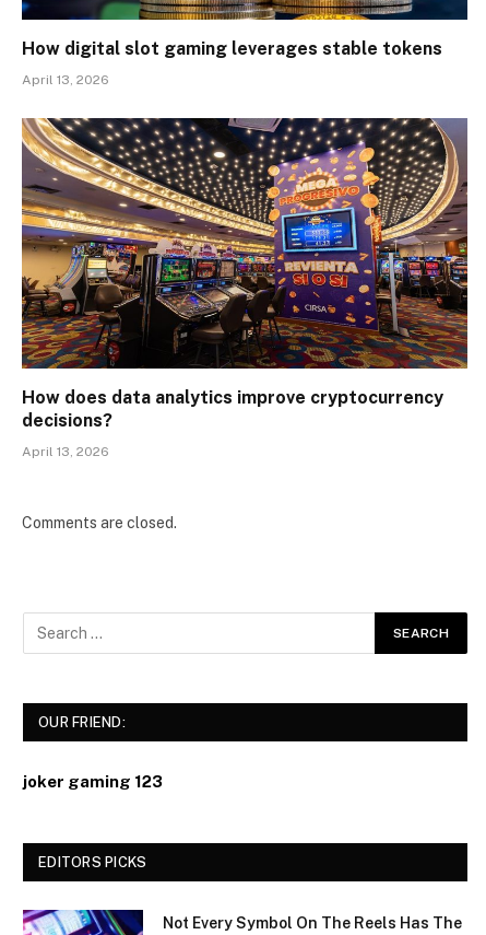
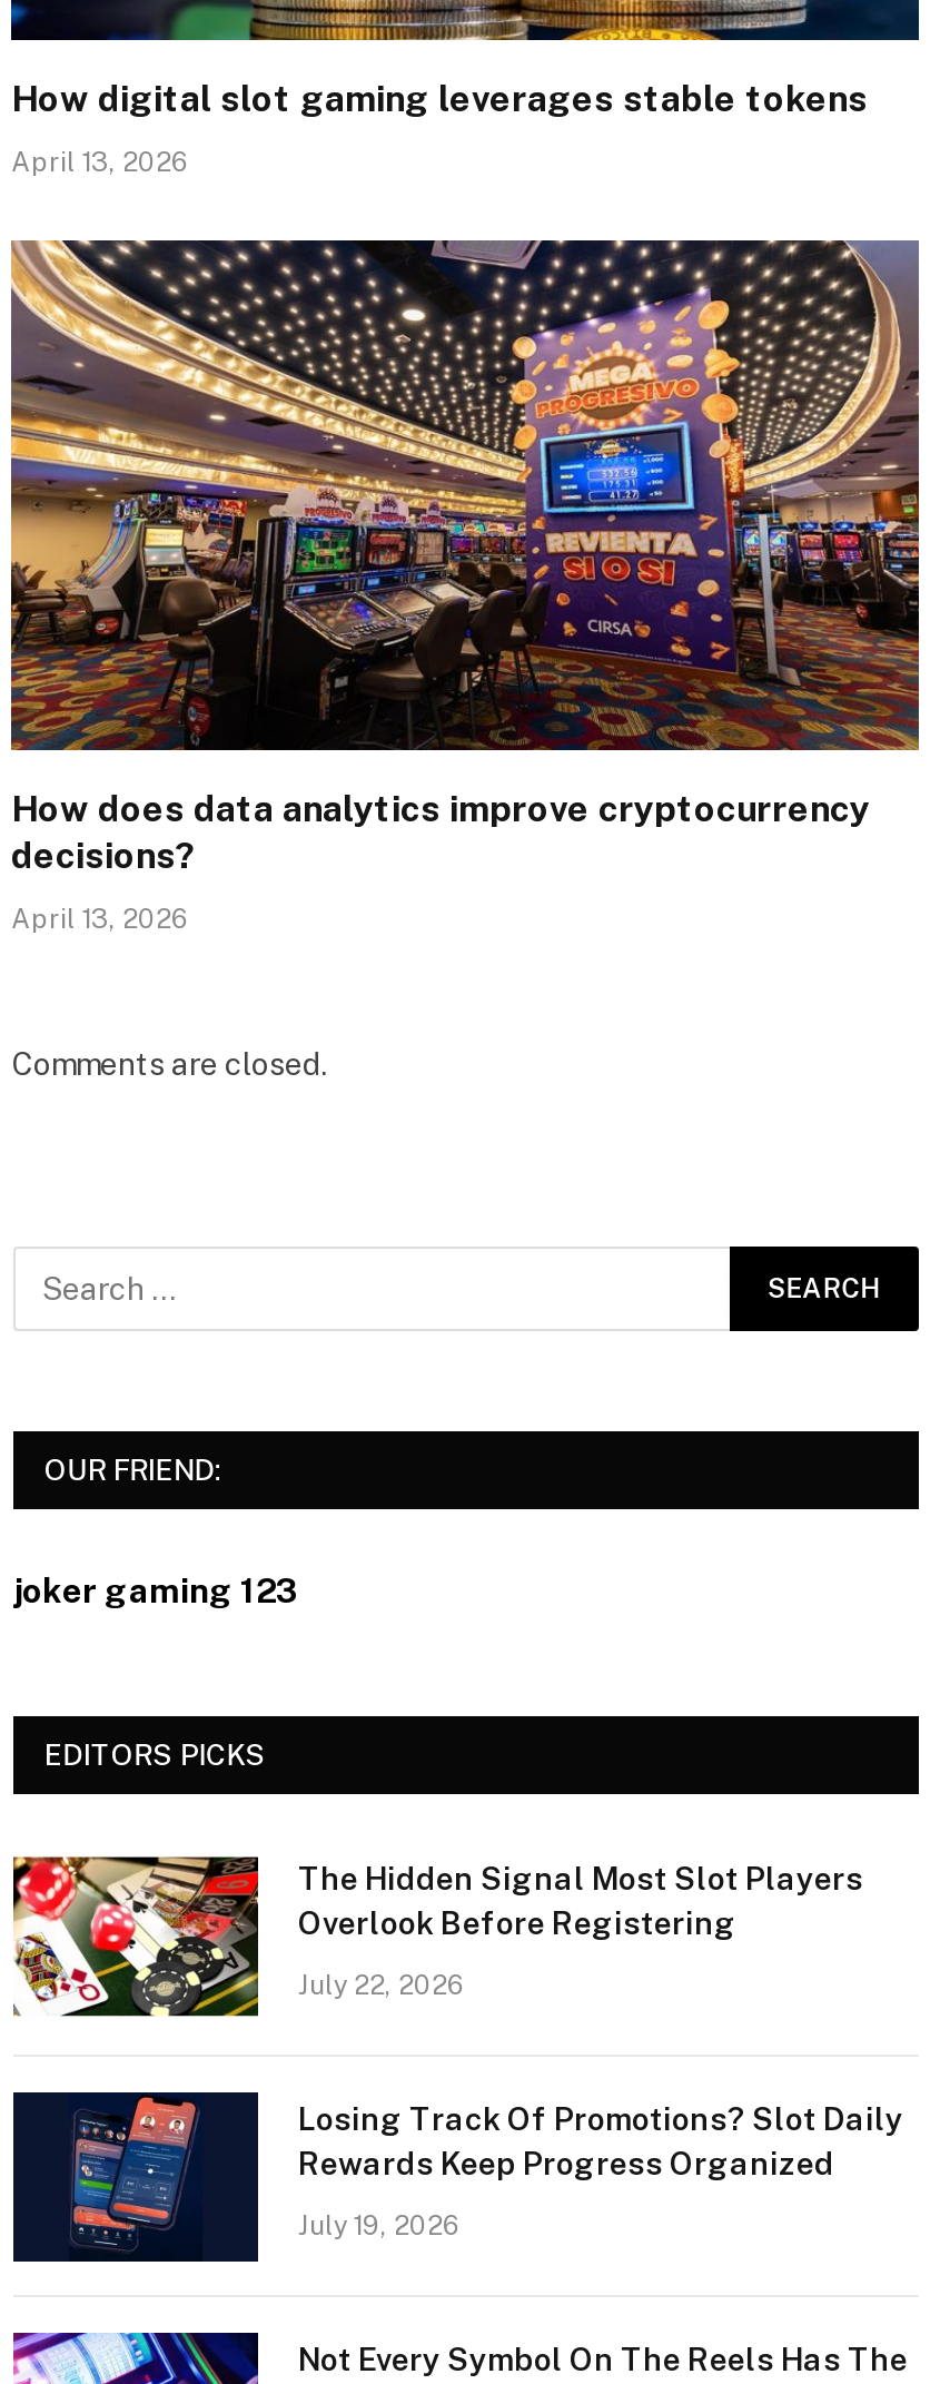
none -> [11,1854,863,2019] [image] | The Hidden Signal Most Slot Players | Overlook Before Registering | July 22, 2026
none -> [11,2090,903,2275] [image] | Losing Track Of Promotions? Slot Daily | Rewards Keep Progress Organized | July 19, 2026

